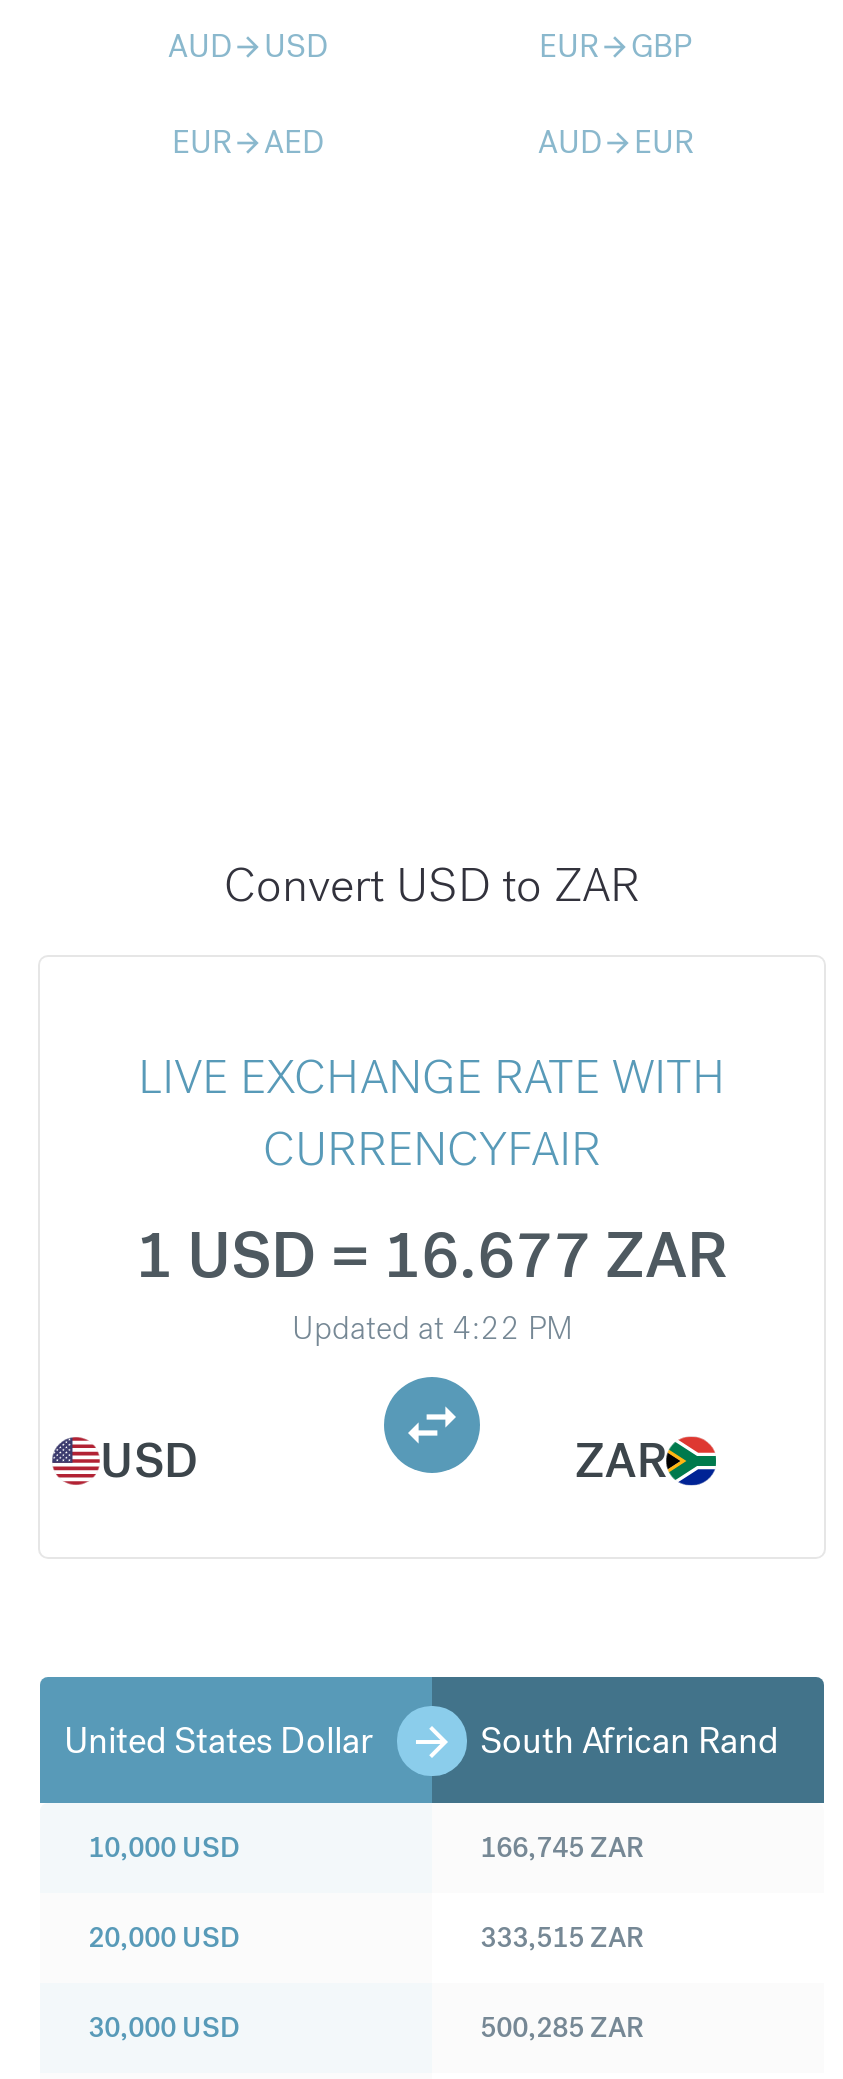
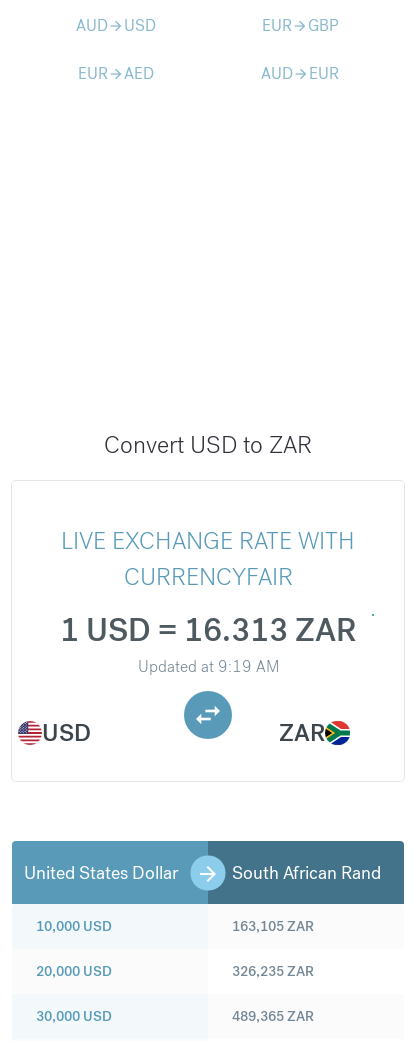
[135,1215,729,1297] 1 USD = 16.677 ZAR -> [59,610,356,651] 1 USD = 16.313 ZAR
[292,1307,572,1349] Updated at 4:22 PM -> [137,656,278,677] Updated at 9:19 AM
[480,1829,644,1865] 166,745 ZAR -> [232,917,314,935] 163,105 ZAR
[480,1919,644,1955] 333,515 ZAR -> [232,962,314,980] 326,235 ZAR
[480,2009,644,2045] 500,285 ZAR -> [232,1007,314,1025] 489,365 ZAR

